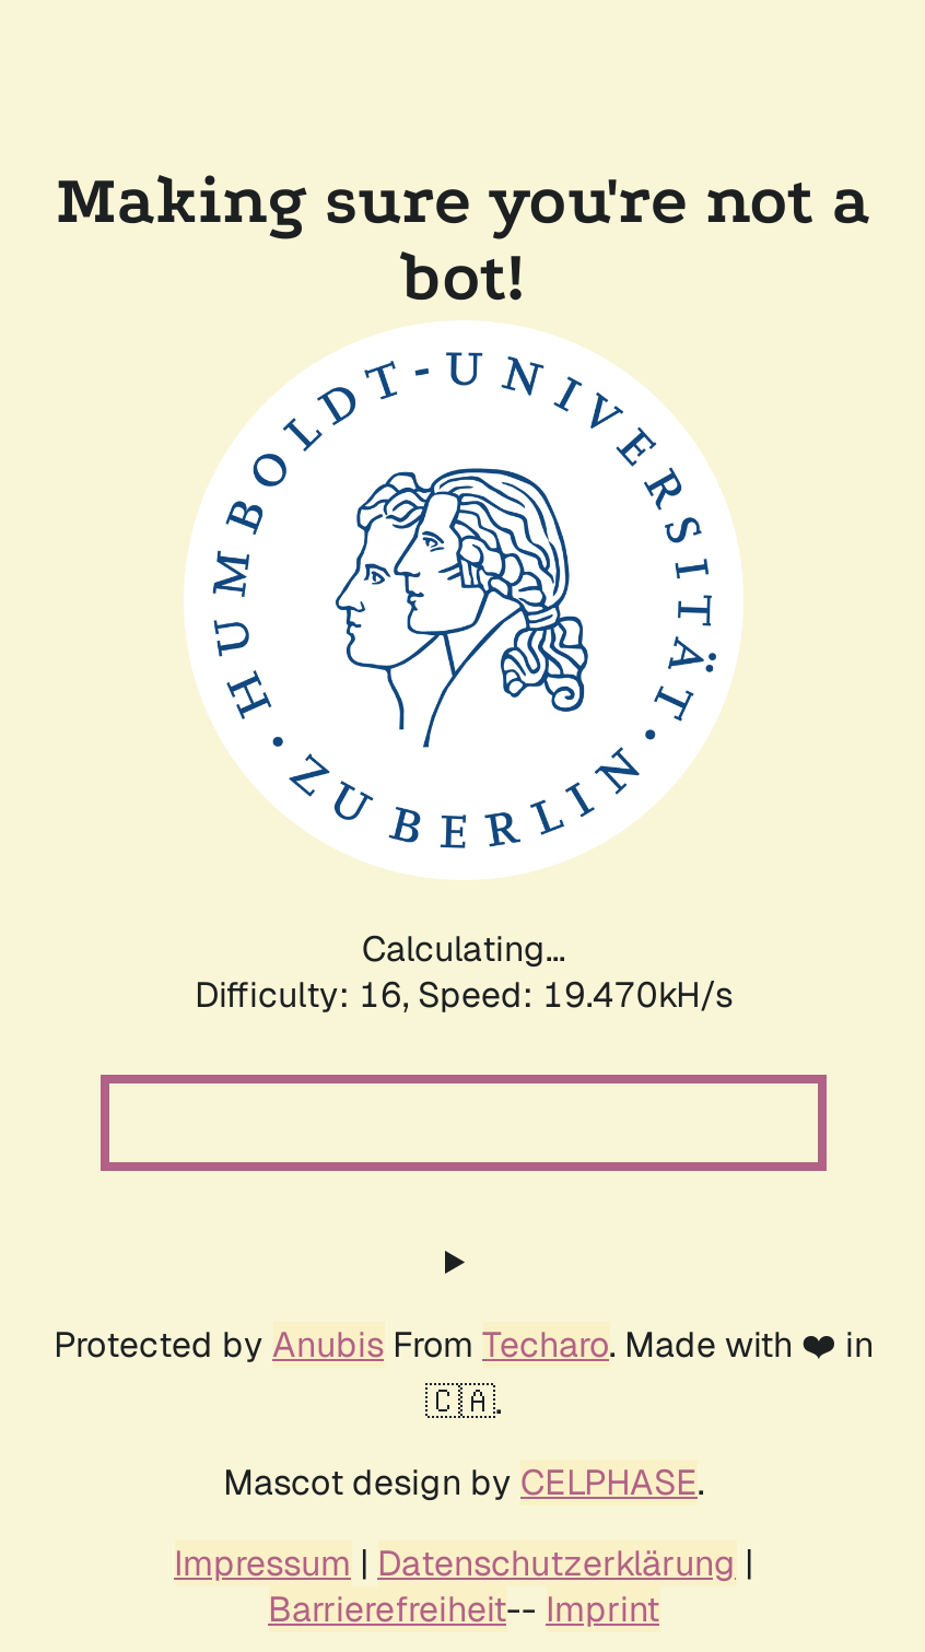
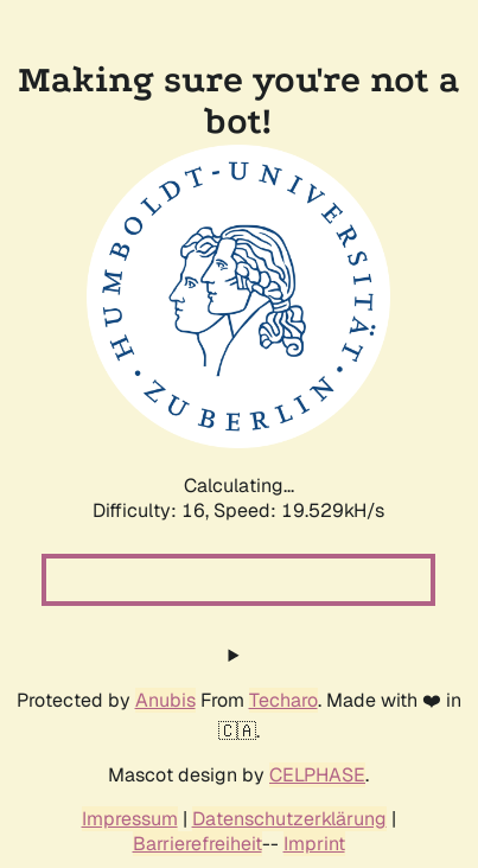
[195,972,733,1018] Difficulty: 16, Speed: 19.470kH/s -> [93,498,384,523] Difficulty: 16, Speed: 19.529kH/s

